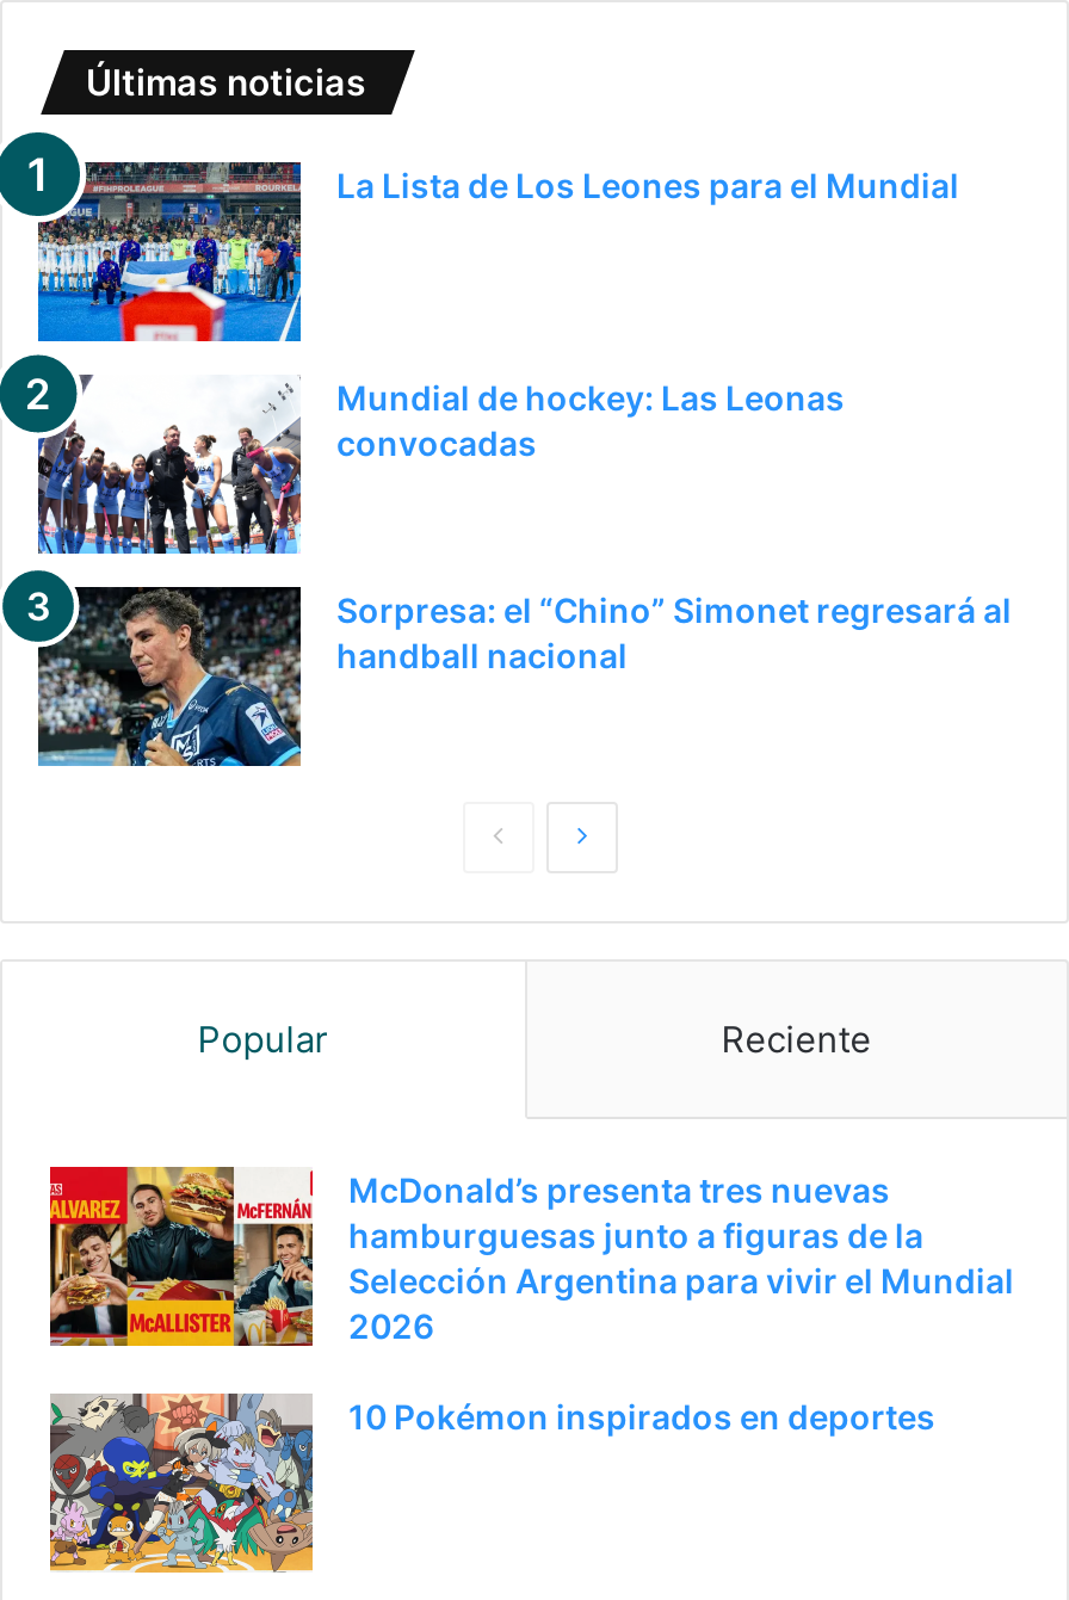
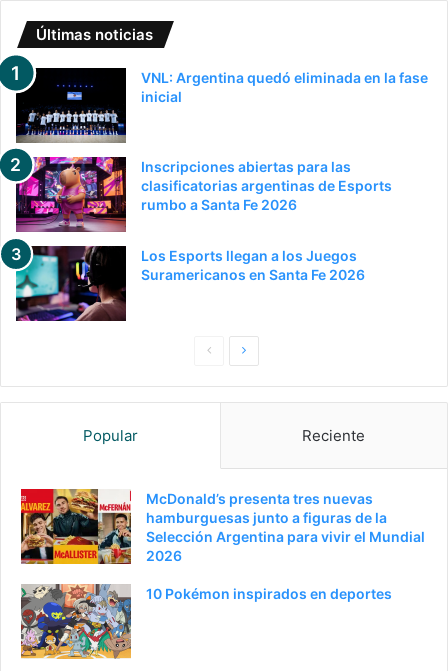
[36,160,959,344] [image] | La Lista de Los Leones para el Mundial -> [15,68,428,144] [image] | VNL: Argentina quedó eliminada en la fase | inicial
[31,375,845,556] [image] | Mundial de hockey: Las Leonas | convocadas -> [15,156,392,233] [image] | Inscripciones abiertas para las | clasificatorias argentinas de Esports | rumbo a Santa Fe 2026
[36,585,1012,768] [image] | Sorpresa: el “Chino” Simonet regresará al | handball nacional -> [15,245,365,322] [image] | Los Esports llegan a los Juegos | Suramericanos en Santa Fe 2026

